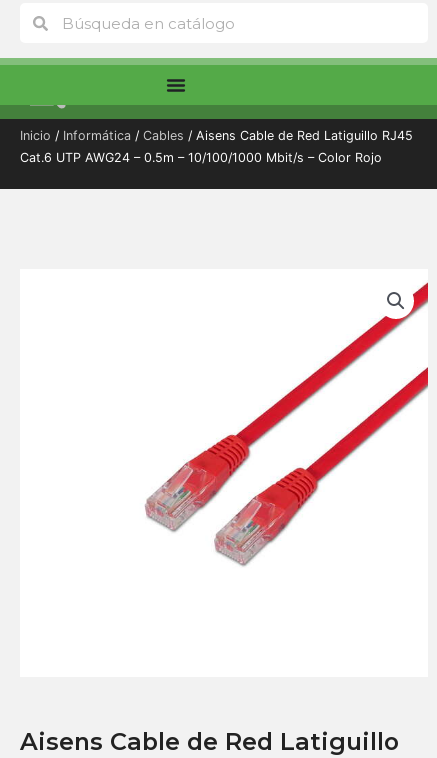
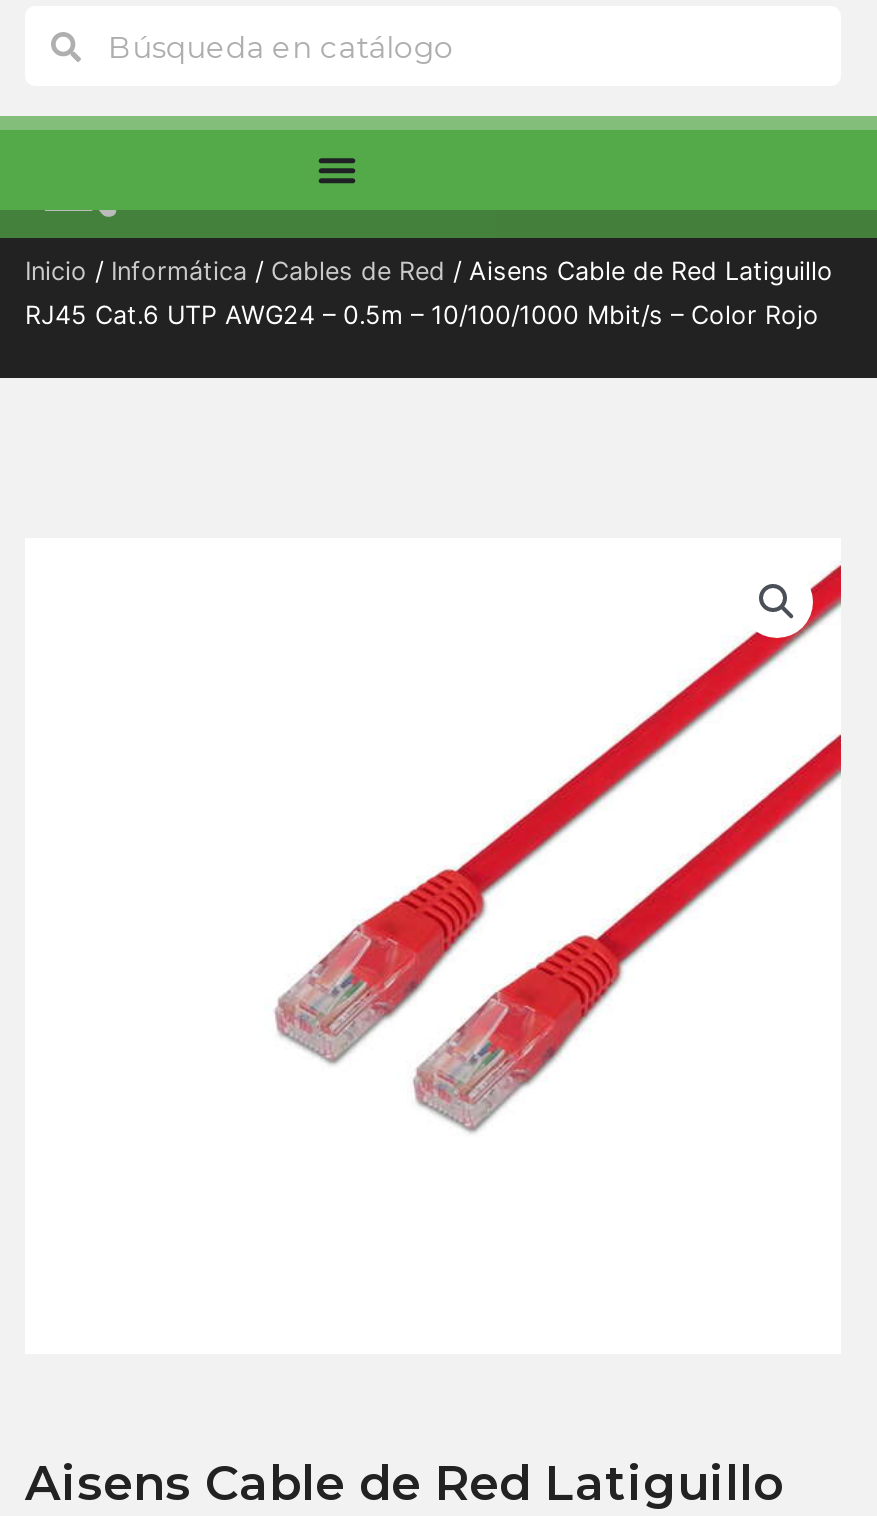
[20,128,413,143] Inicio / Informática / Cables / Aisens Cable de Red Latiguillo RJ45 -> [25,256,833,286] Inicio / Informática / Cables de Red / Aisens Cable de Red Latiguillo
[20,150,382,165] Cat.6 UTP AWG24 – 0.5m – 10/100/1000 Mbit/s – Color Rojo -> [25,300,819,330] RJ45 Cat.6 UTP AWG24 – 0.5m – 10/100/1000 Mbit/s – Color Rojo

